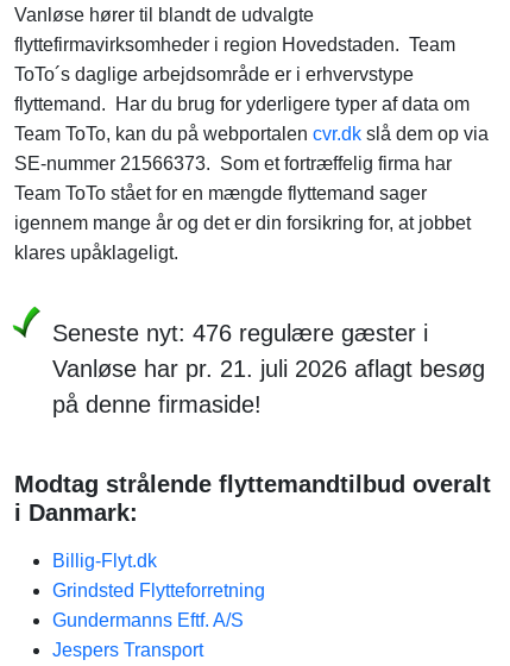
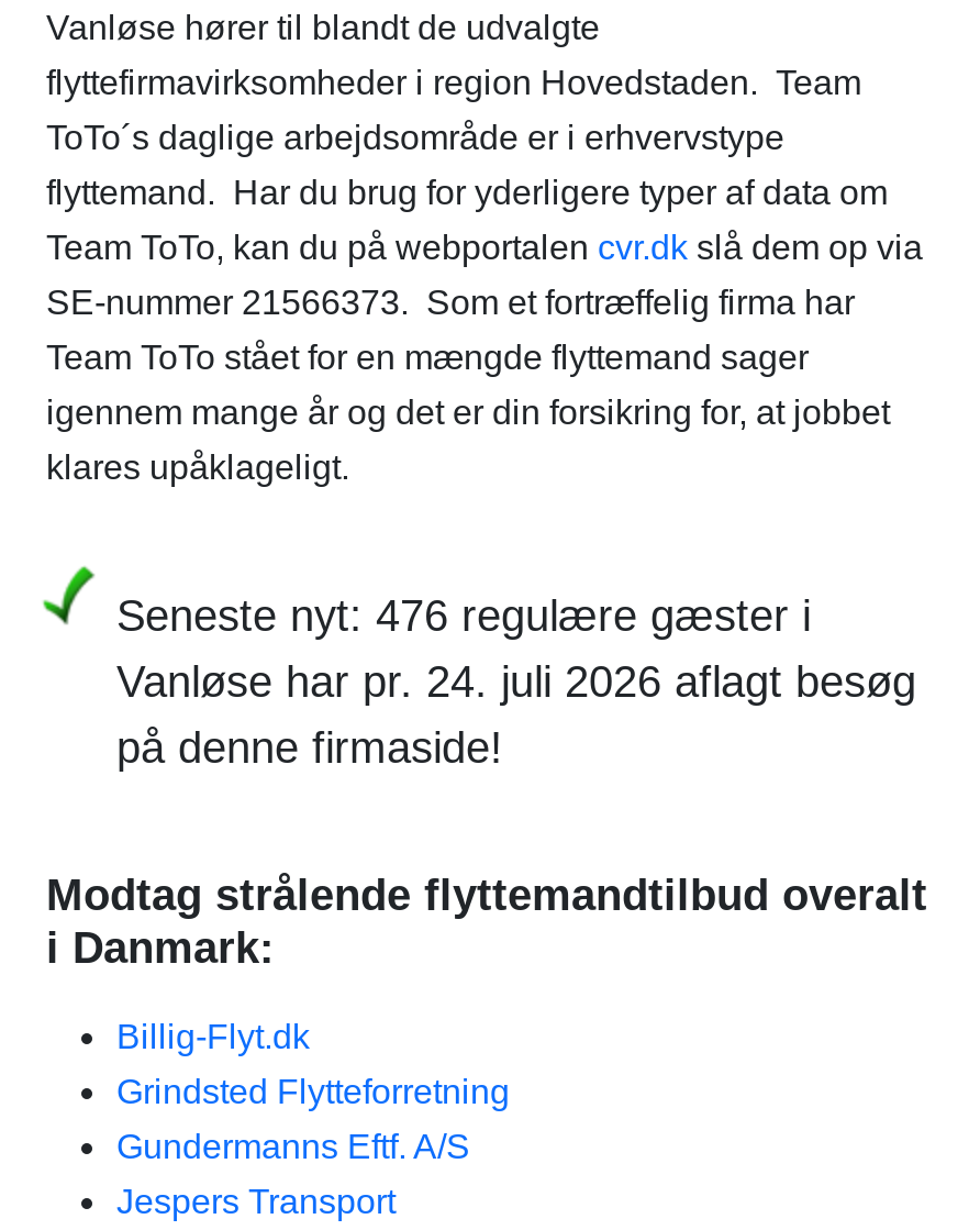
[52,356,485,382] Vanløse har pr. 21. juli 2026 aflagt besøg -> [116,657,916,706] Vanløse har pr. 24. juli 2026 aflagt besøg

